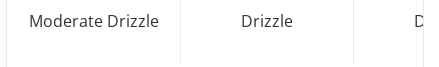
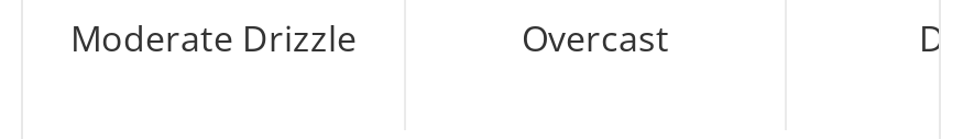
[241,10,293,32] Drizzle -> [522,14,669,62] Overcast

